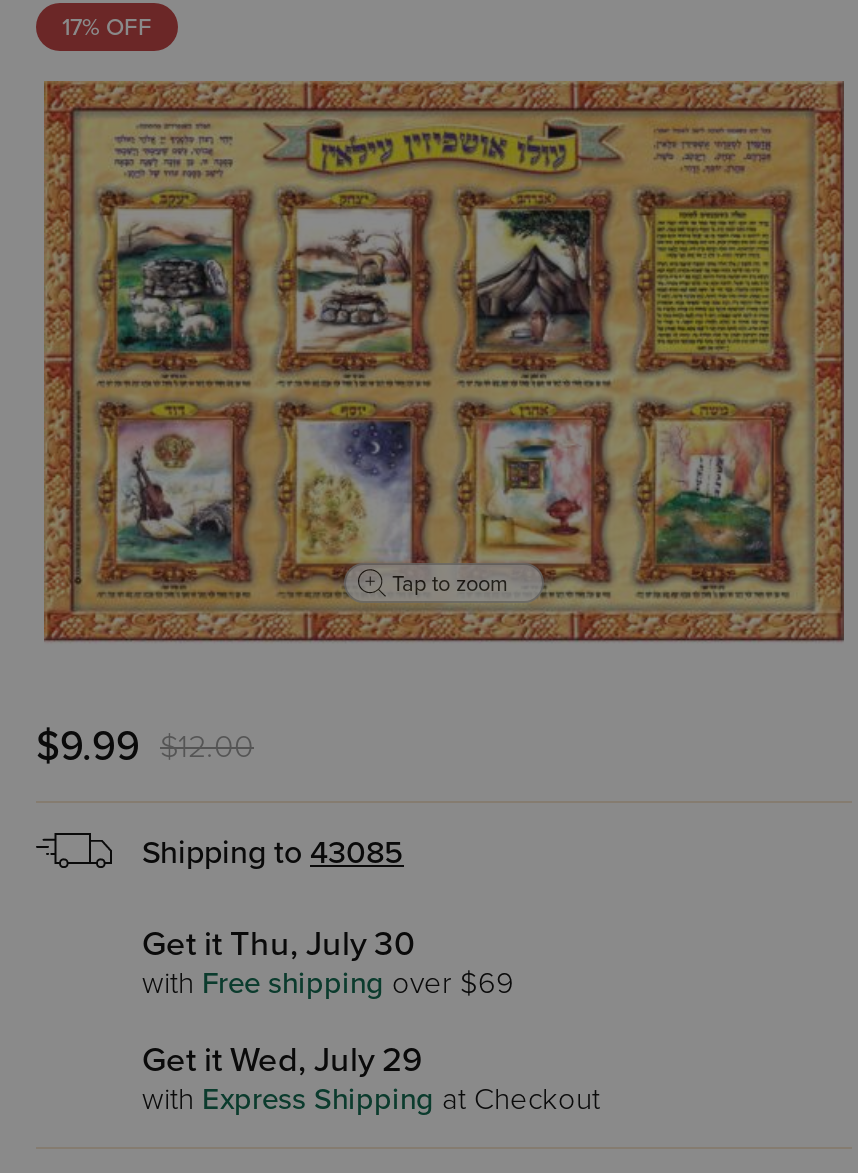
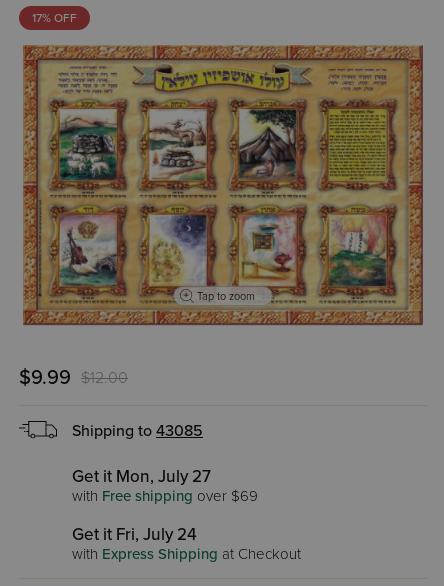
[142,924,414,966] Get it Thu, July 30 -> [72,466,211,487] Get it Mon, July 27
[142,1040,422,1082] Get it Wed, July 29 -> [72,524,197,545] Get it Fri, July 24

